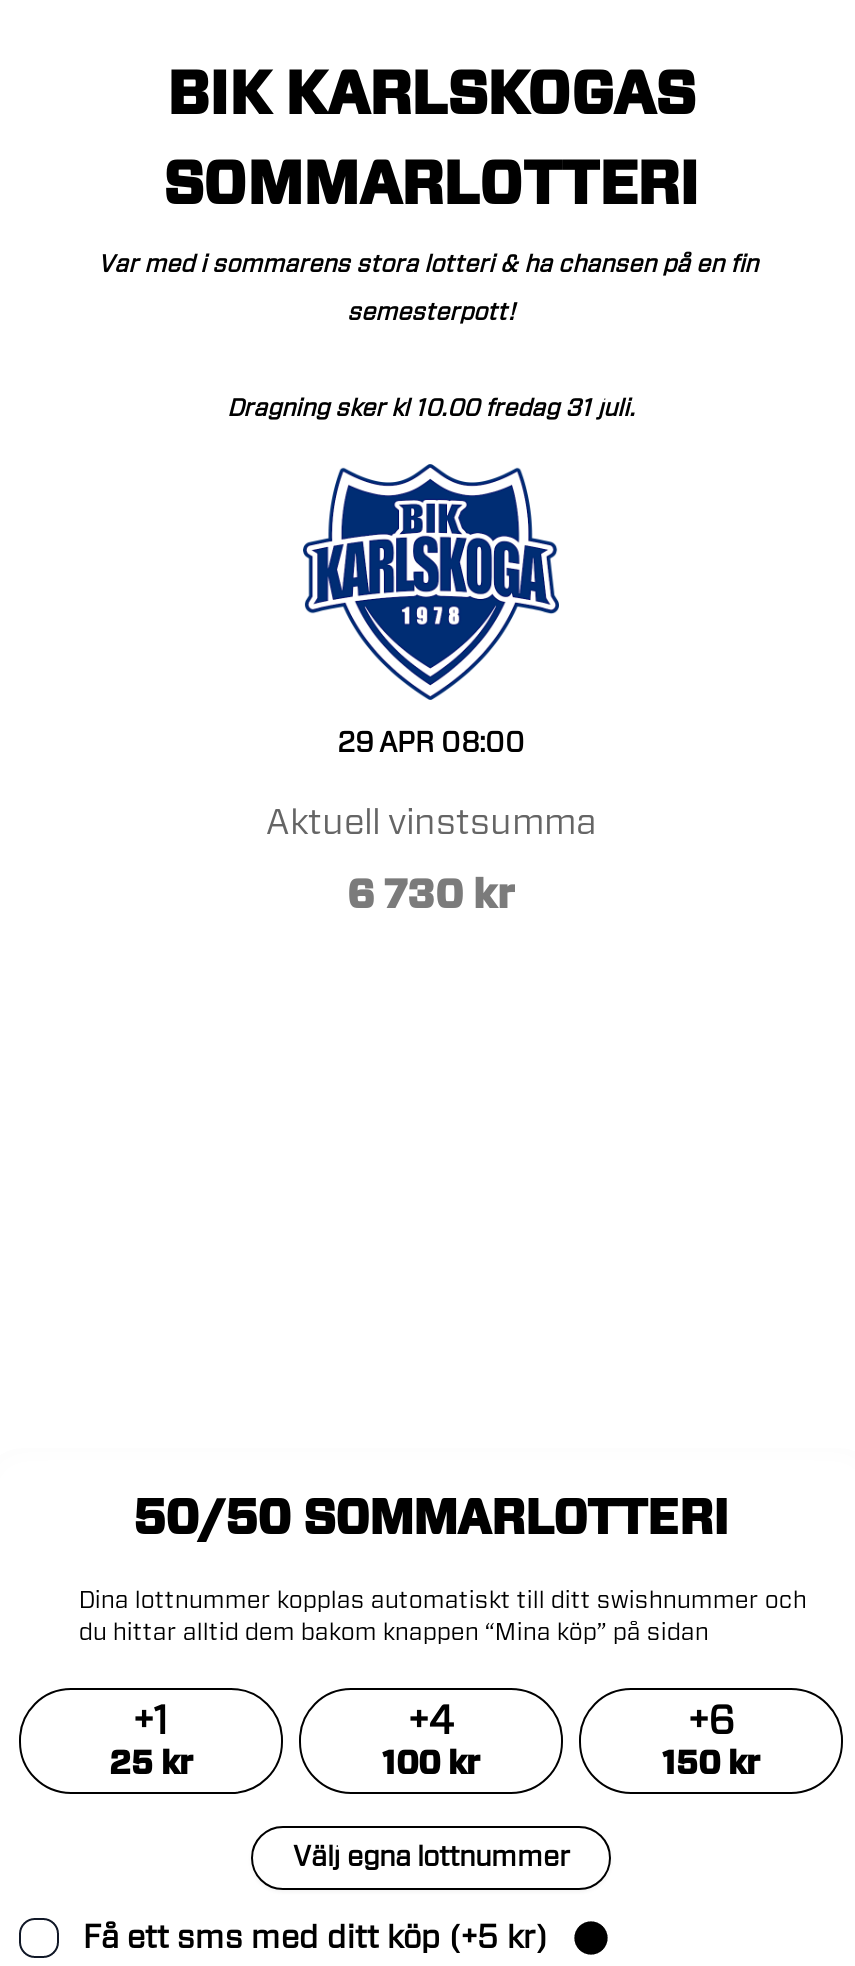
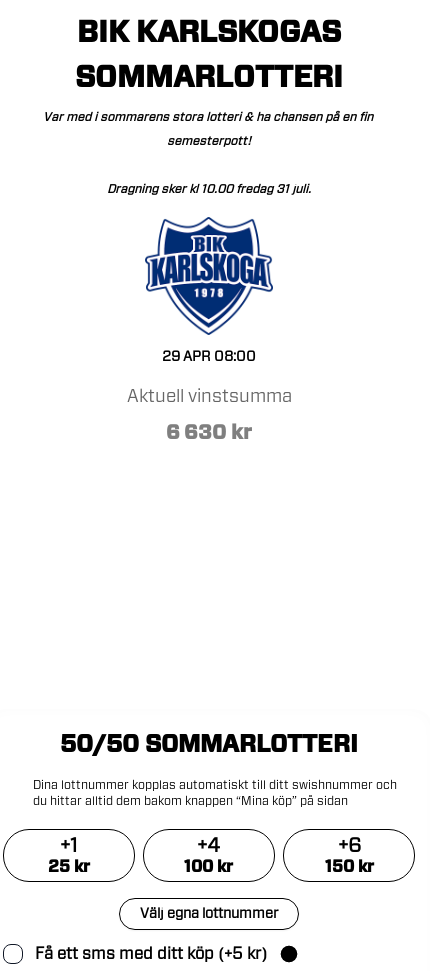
[347,875,515,915] 6 730 kr -> [166,423,252,443] 6 630 kr

